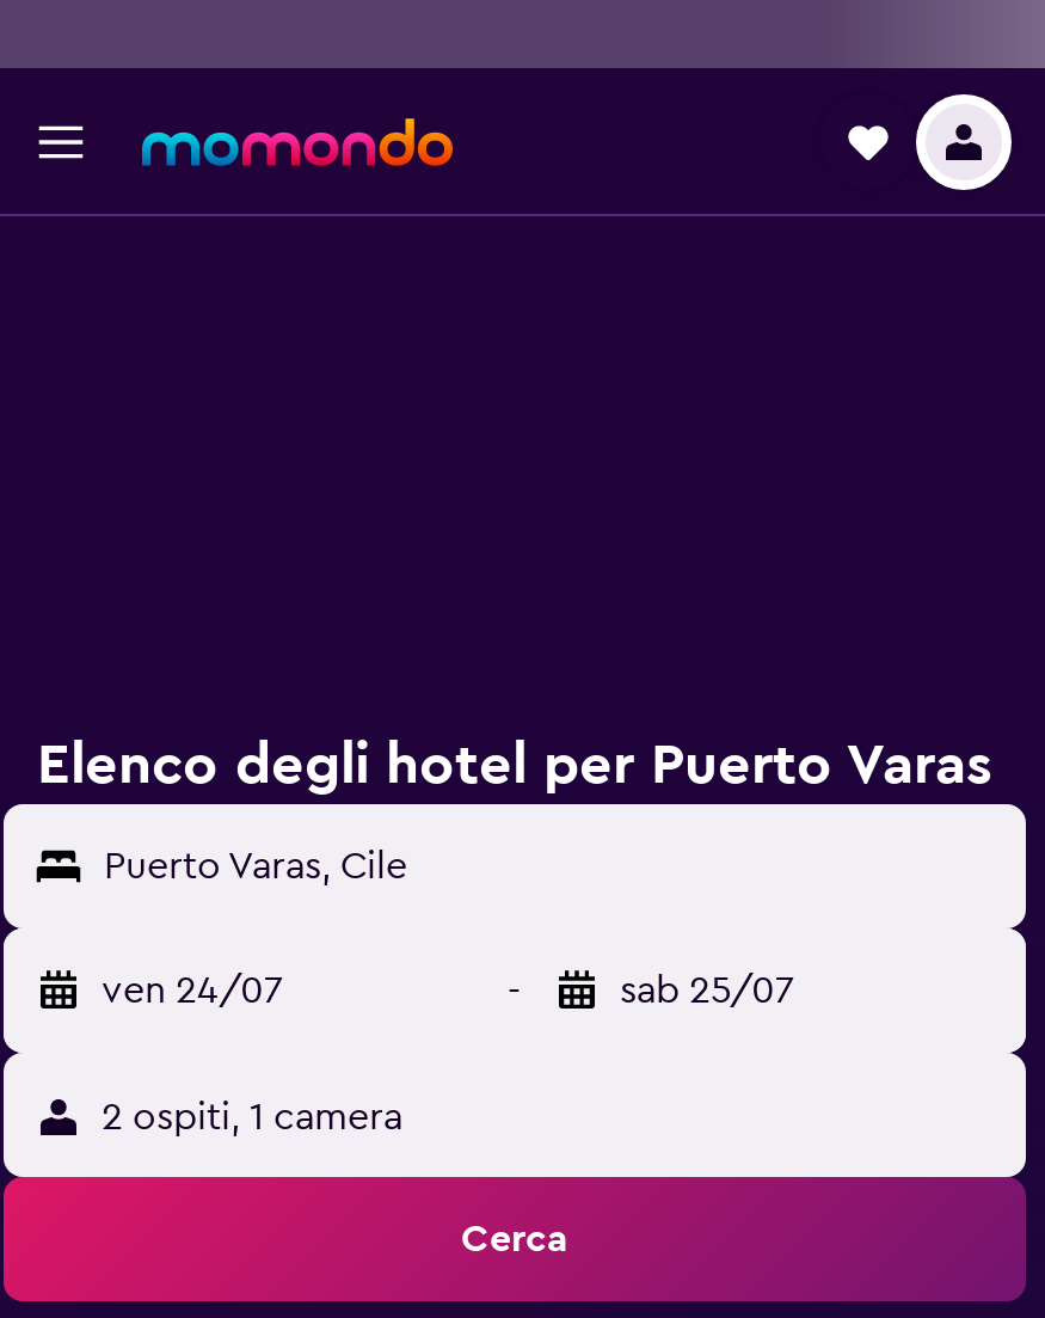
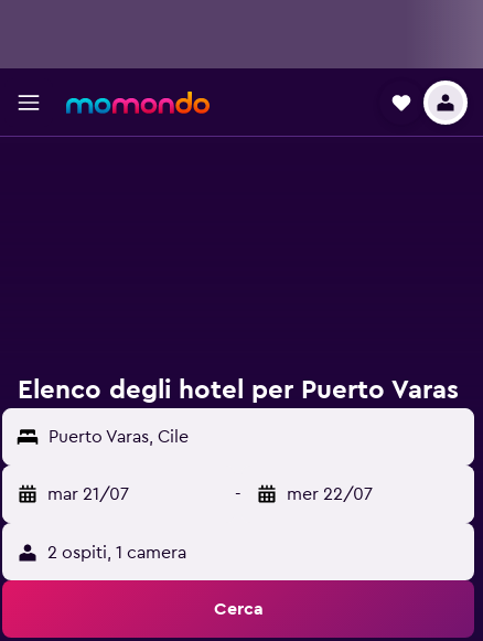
[102,972,283,1010] ven 24/07 -> [47,486,129,503] mar 21/07
[620,972,794,1010] sab 25/07 -> [287,486,373,503] mer 22/07

